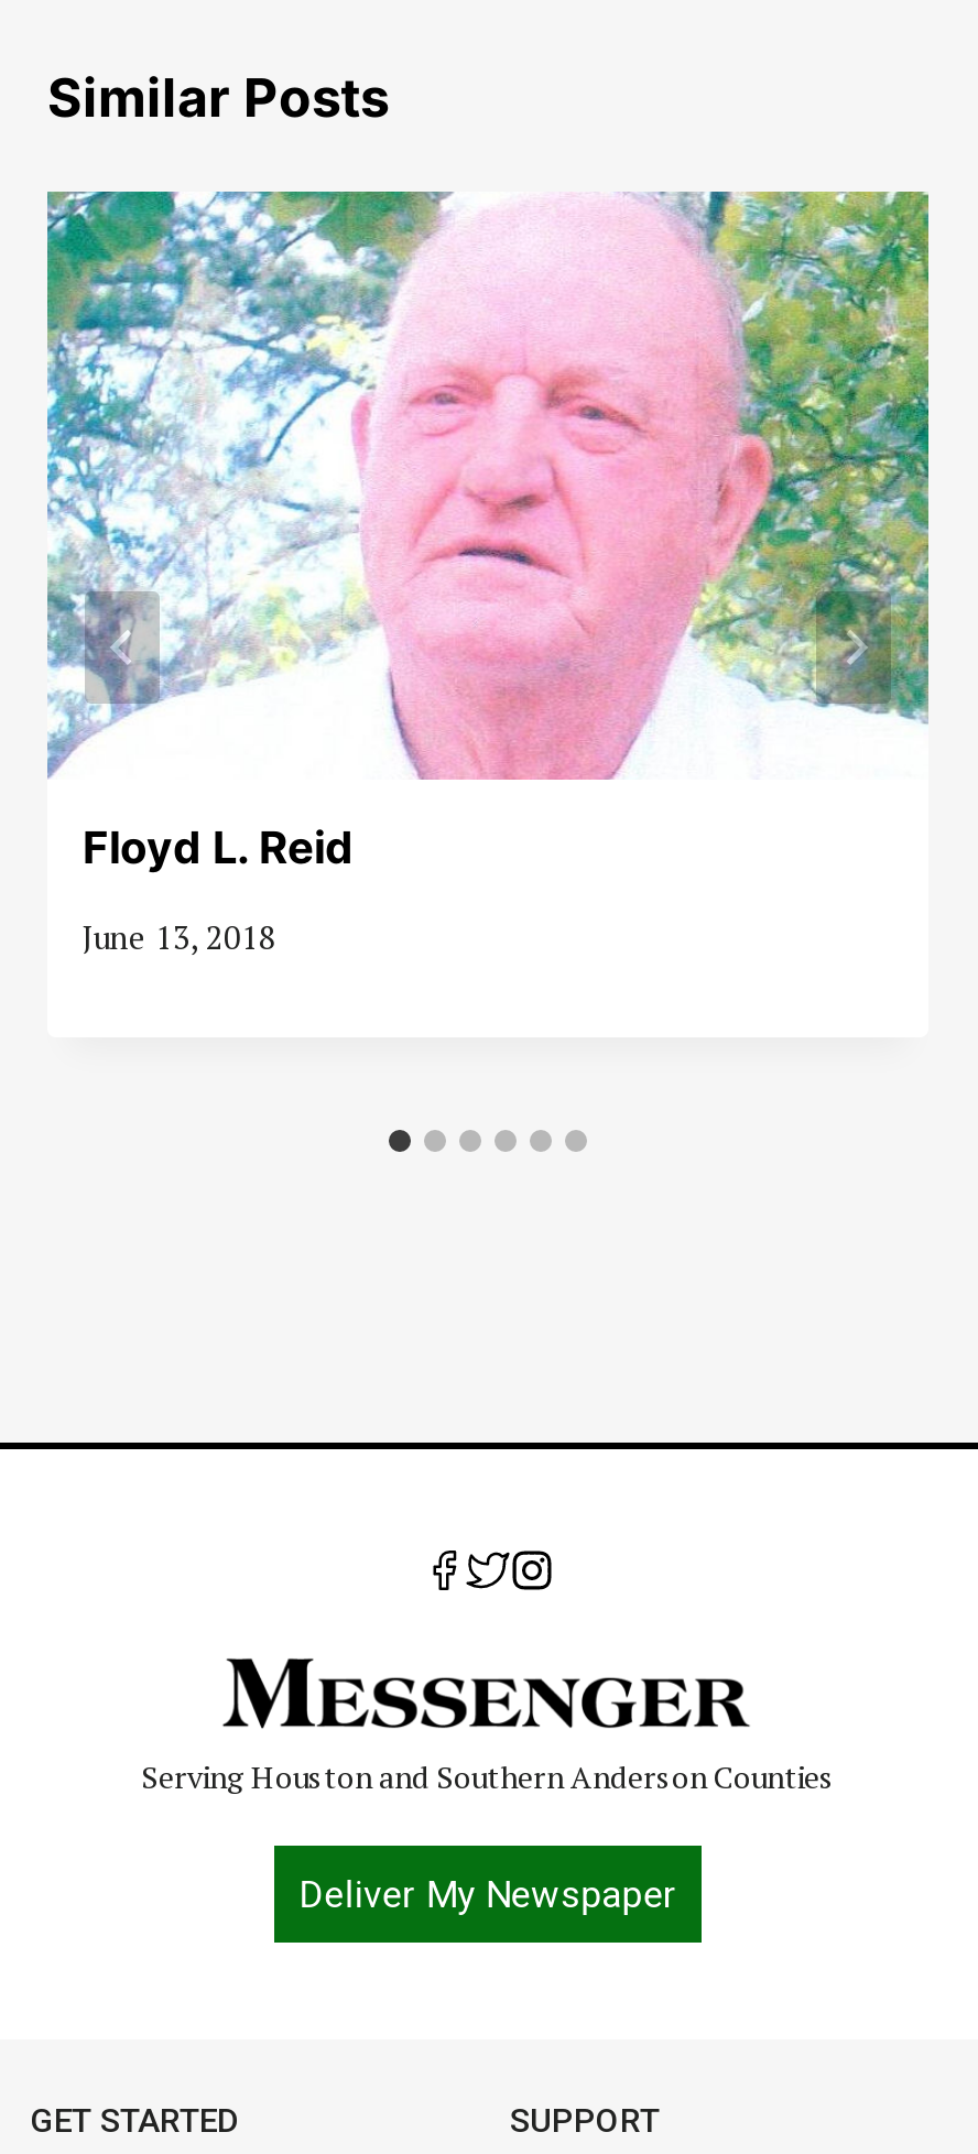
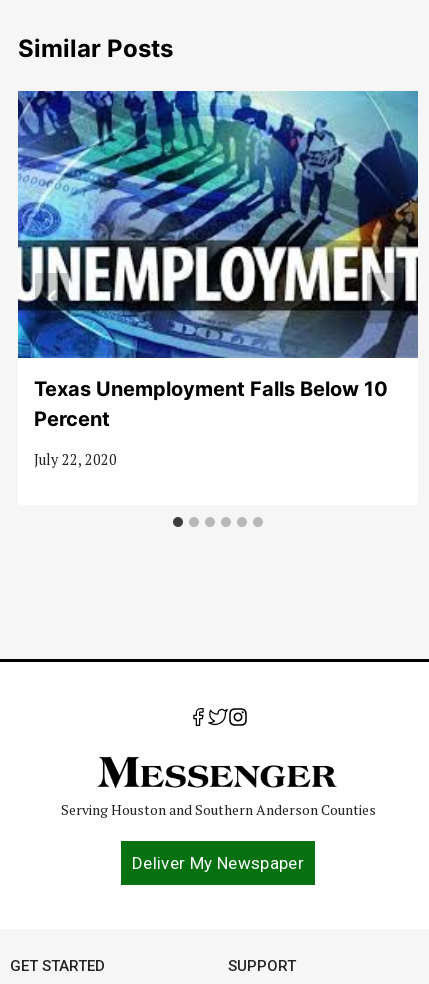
[45,191,931,873] [image] | Floyd L. Reid -> [17,90,419,431] [image] | Texas Unemployment Falls Below 10 | Percent
[83,916,276,957] June 13, 2018 -> [34,450,117,469] July 22, 2020

